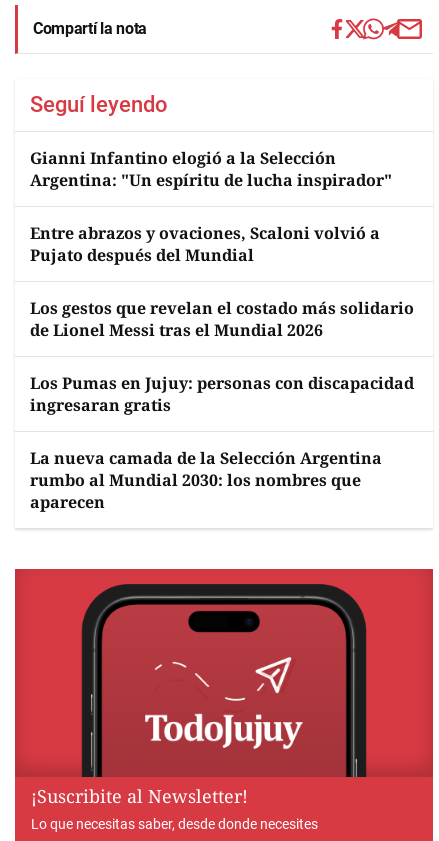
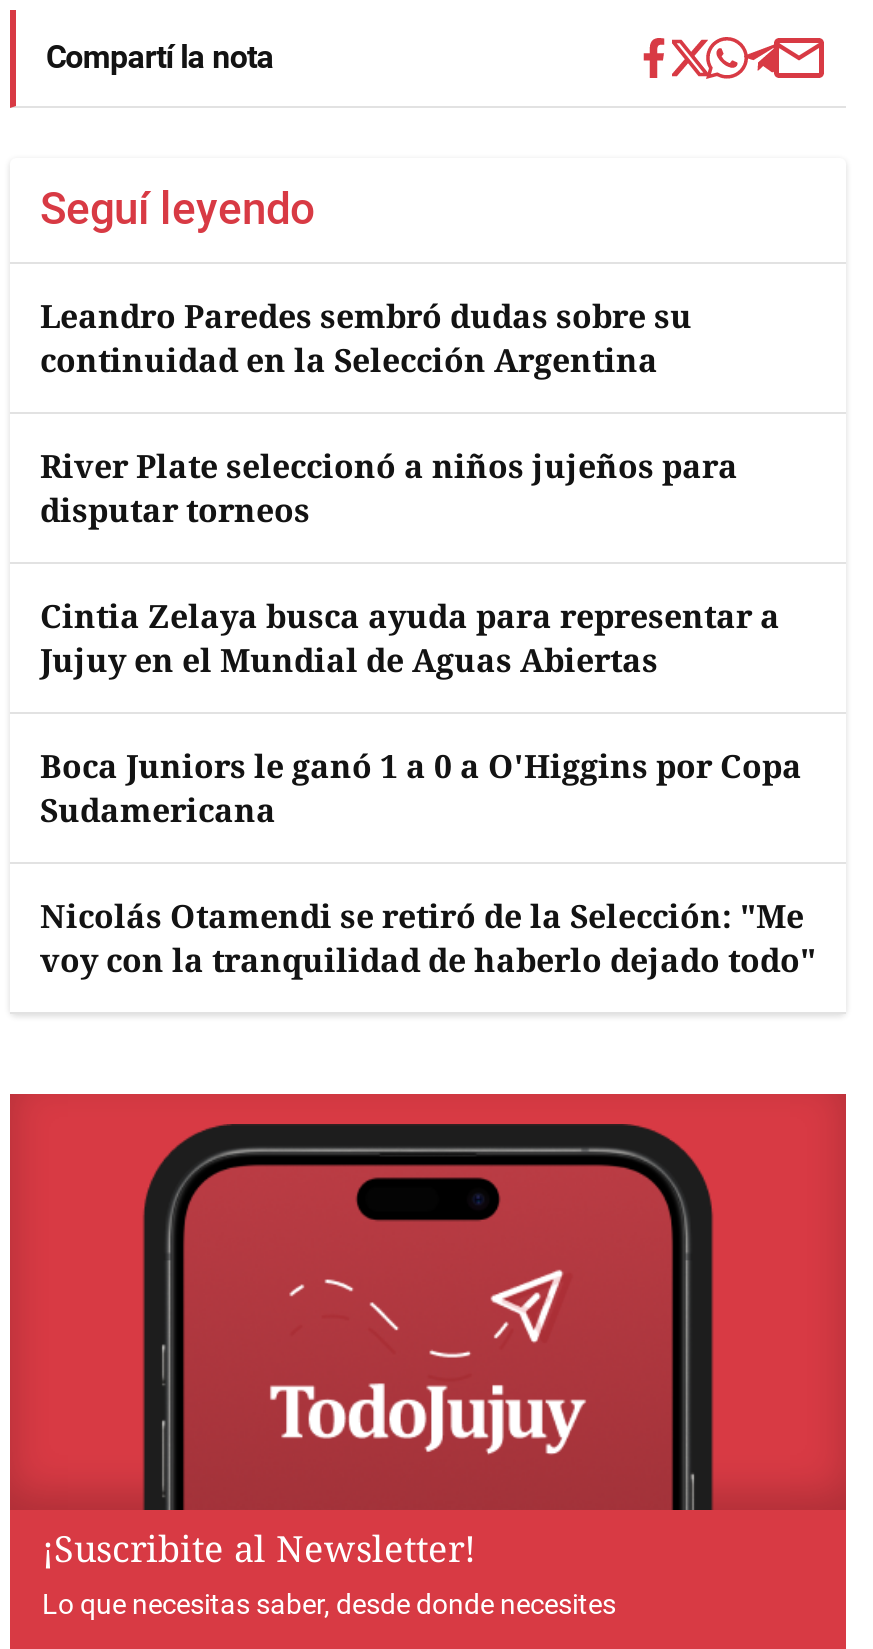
[30,147,392,191] Gianni Infantino elogió a la Selección | Argentina: "Un espíritu de lucha inspirador" -> [40,294,692,382] Leandro Paredes sembró dudas sobre su | continuidad en la Selección Argentina
[30,222,380,266] Entre abrazos y ovaciones, Scaloni volvió a | Pujato después del Mundial -> [40,444,738,532] River Plate seleccionó a niños jujeños para | disputar torneos
[30,297,414,341] Los gestos que revelan el costado más solidario | de Lionel Messi tras el Mundial 2026 -> [40,594,780,682] Cintia Zelaya busca ayuda para representar a | Jujuy en el Mundial de Aguas Abiertas
[30,372,414,416] Los Pumas en Jujuy: personas con discapacidad | ingresaran gratis -> [40,744,802,832] Boca Juniors le ganó 1 a 0 a O'Higgins por Copa | Sudamericana
[30,447,382,513] La nueva camada de la Selección Argentina | rumbo al Mundial 2030: los nombres que | aparecen -> [40,894,816,982] Nicolás Otamendi se retiró de la Selección: "Me | voy con la tranquilidad de haberlo dejado todo"

